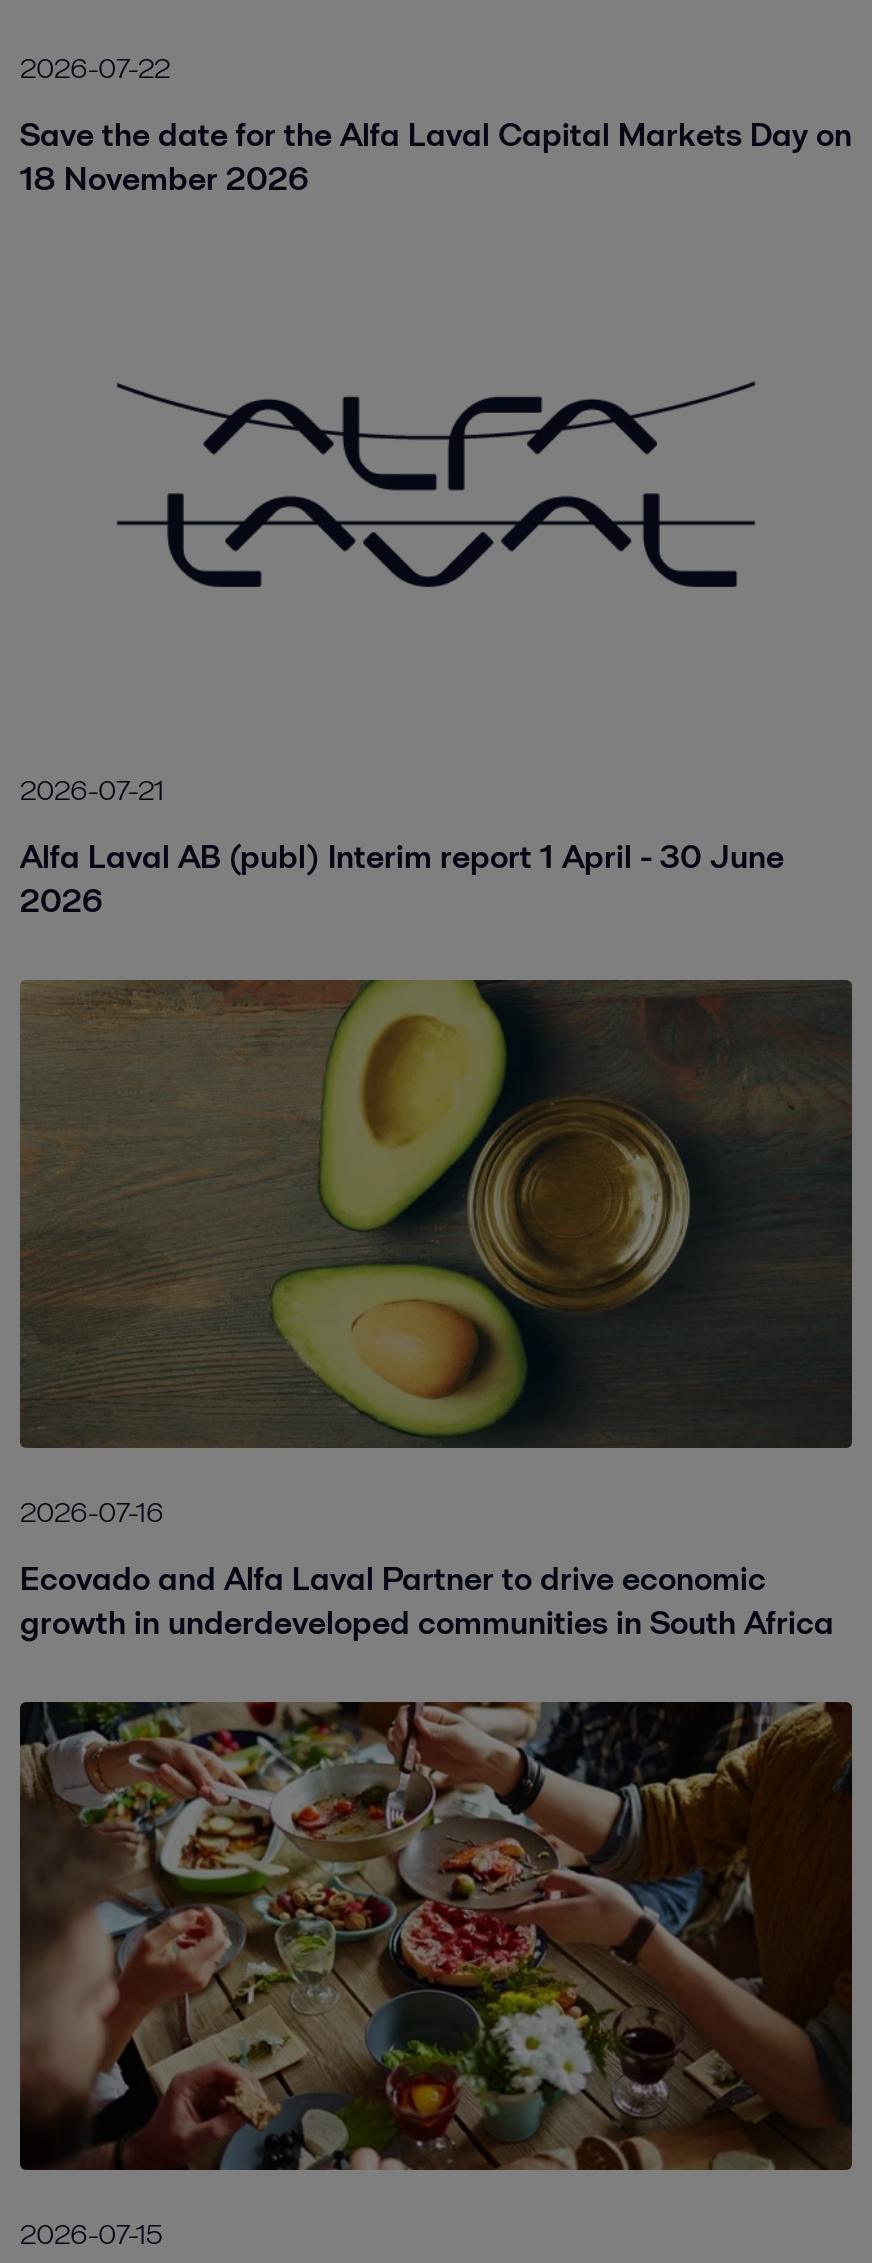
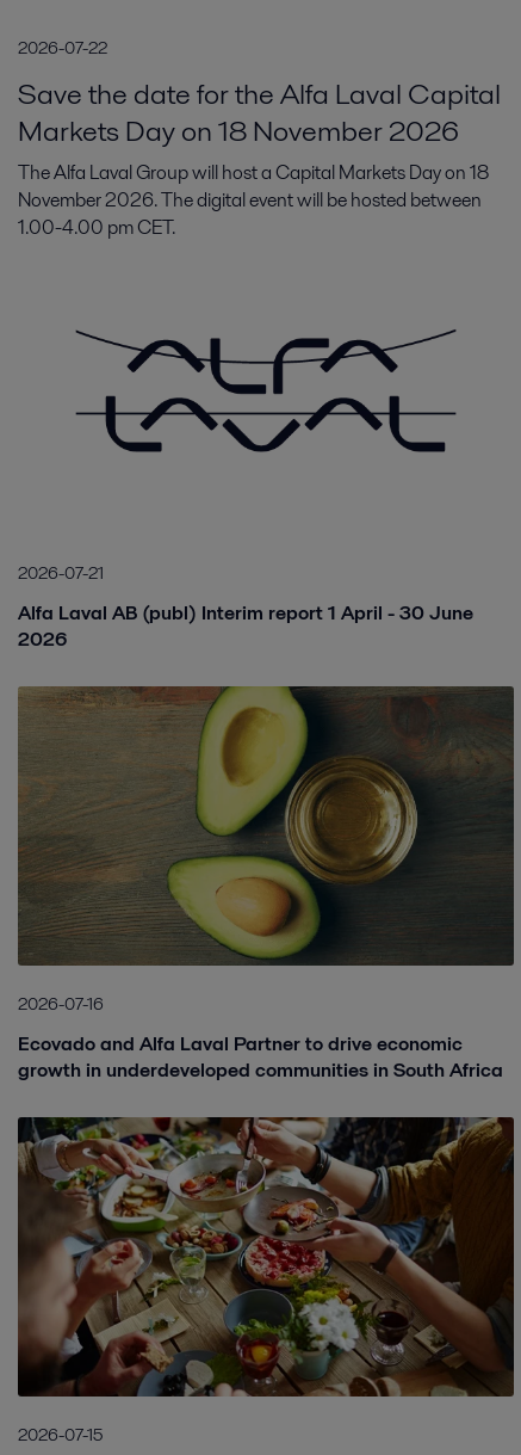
[20,112,852,202] Save the date for the Alfa Laval Capital Markets Day on | 18 November 2026 -> [18,74,501,241] Save the date for the Alfa Laval Capital | Markets Day on 18 November 2026 | The Alfa Laval Group will host a Capital Markets Day on 18 | November 2026. The digital event will be hosted between | 1.00-4.00 pm CET.

